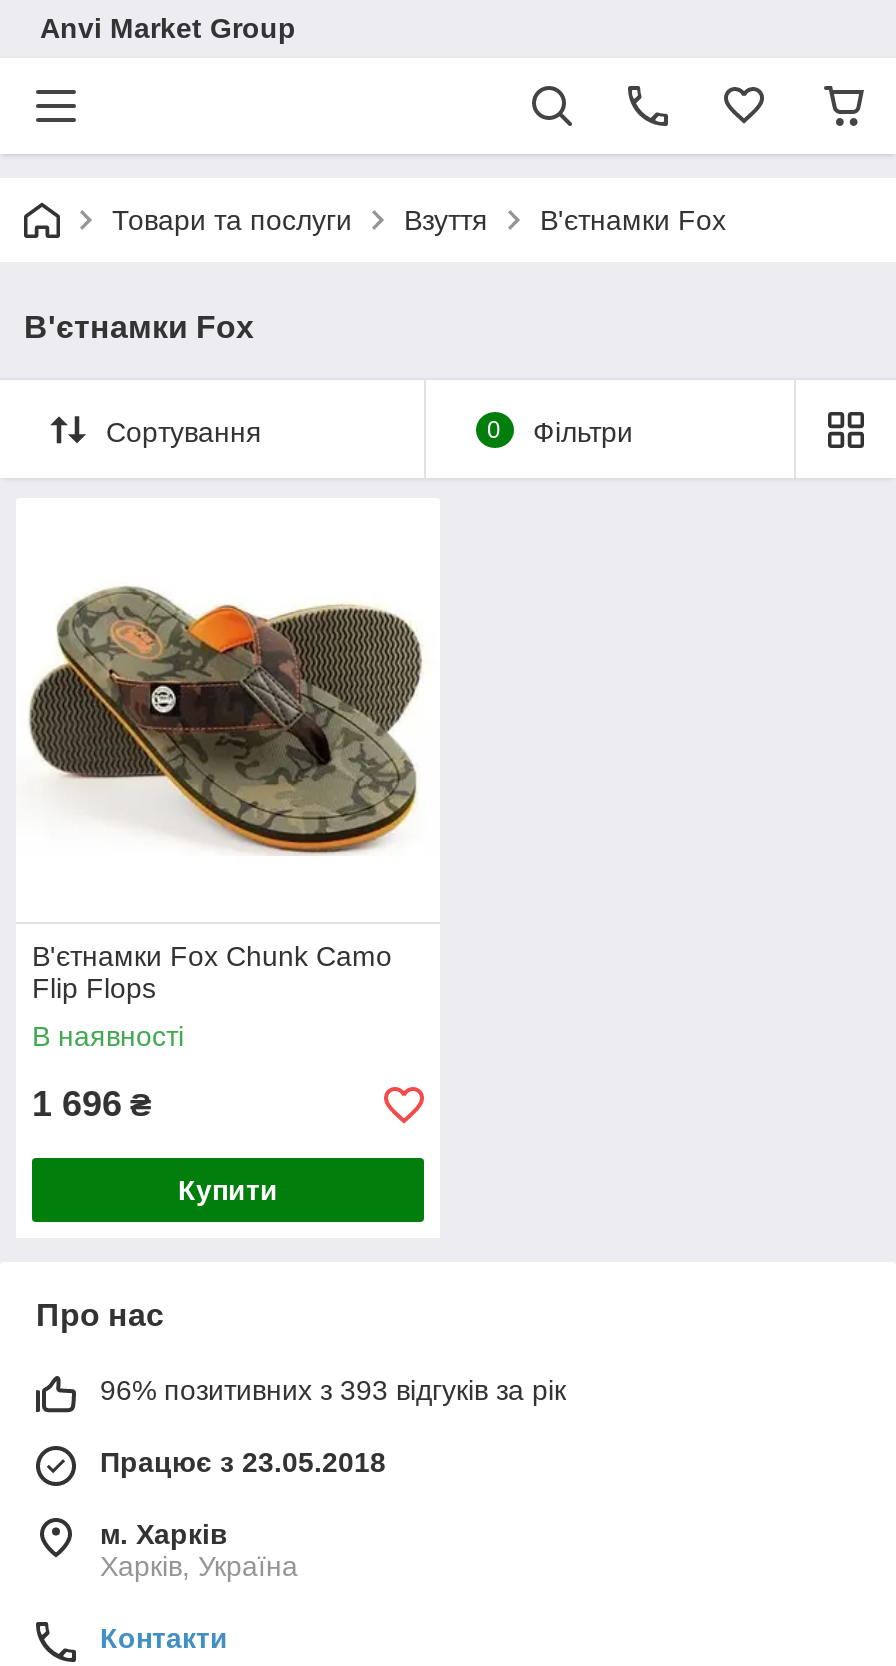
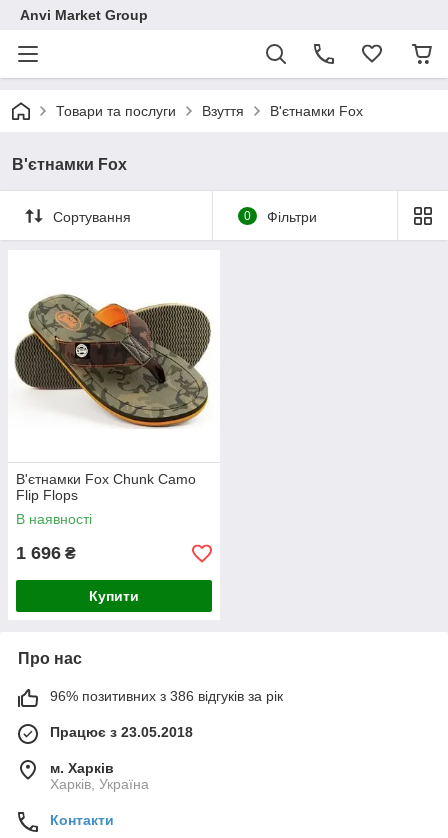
[100,1374,566,1406] 96% позитивних з 393 відгуків за рік -> [50,688,283,704] 96% позитивних з 386 відгуків за рік

